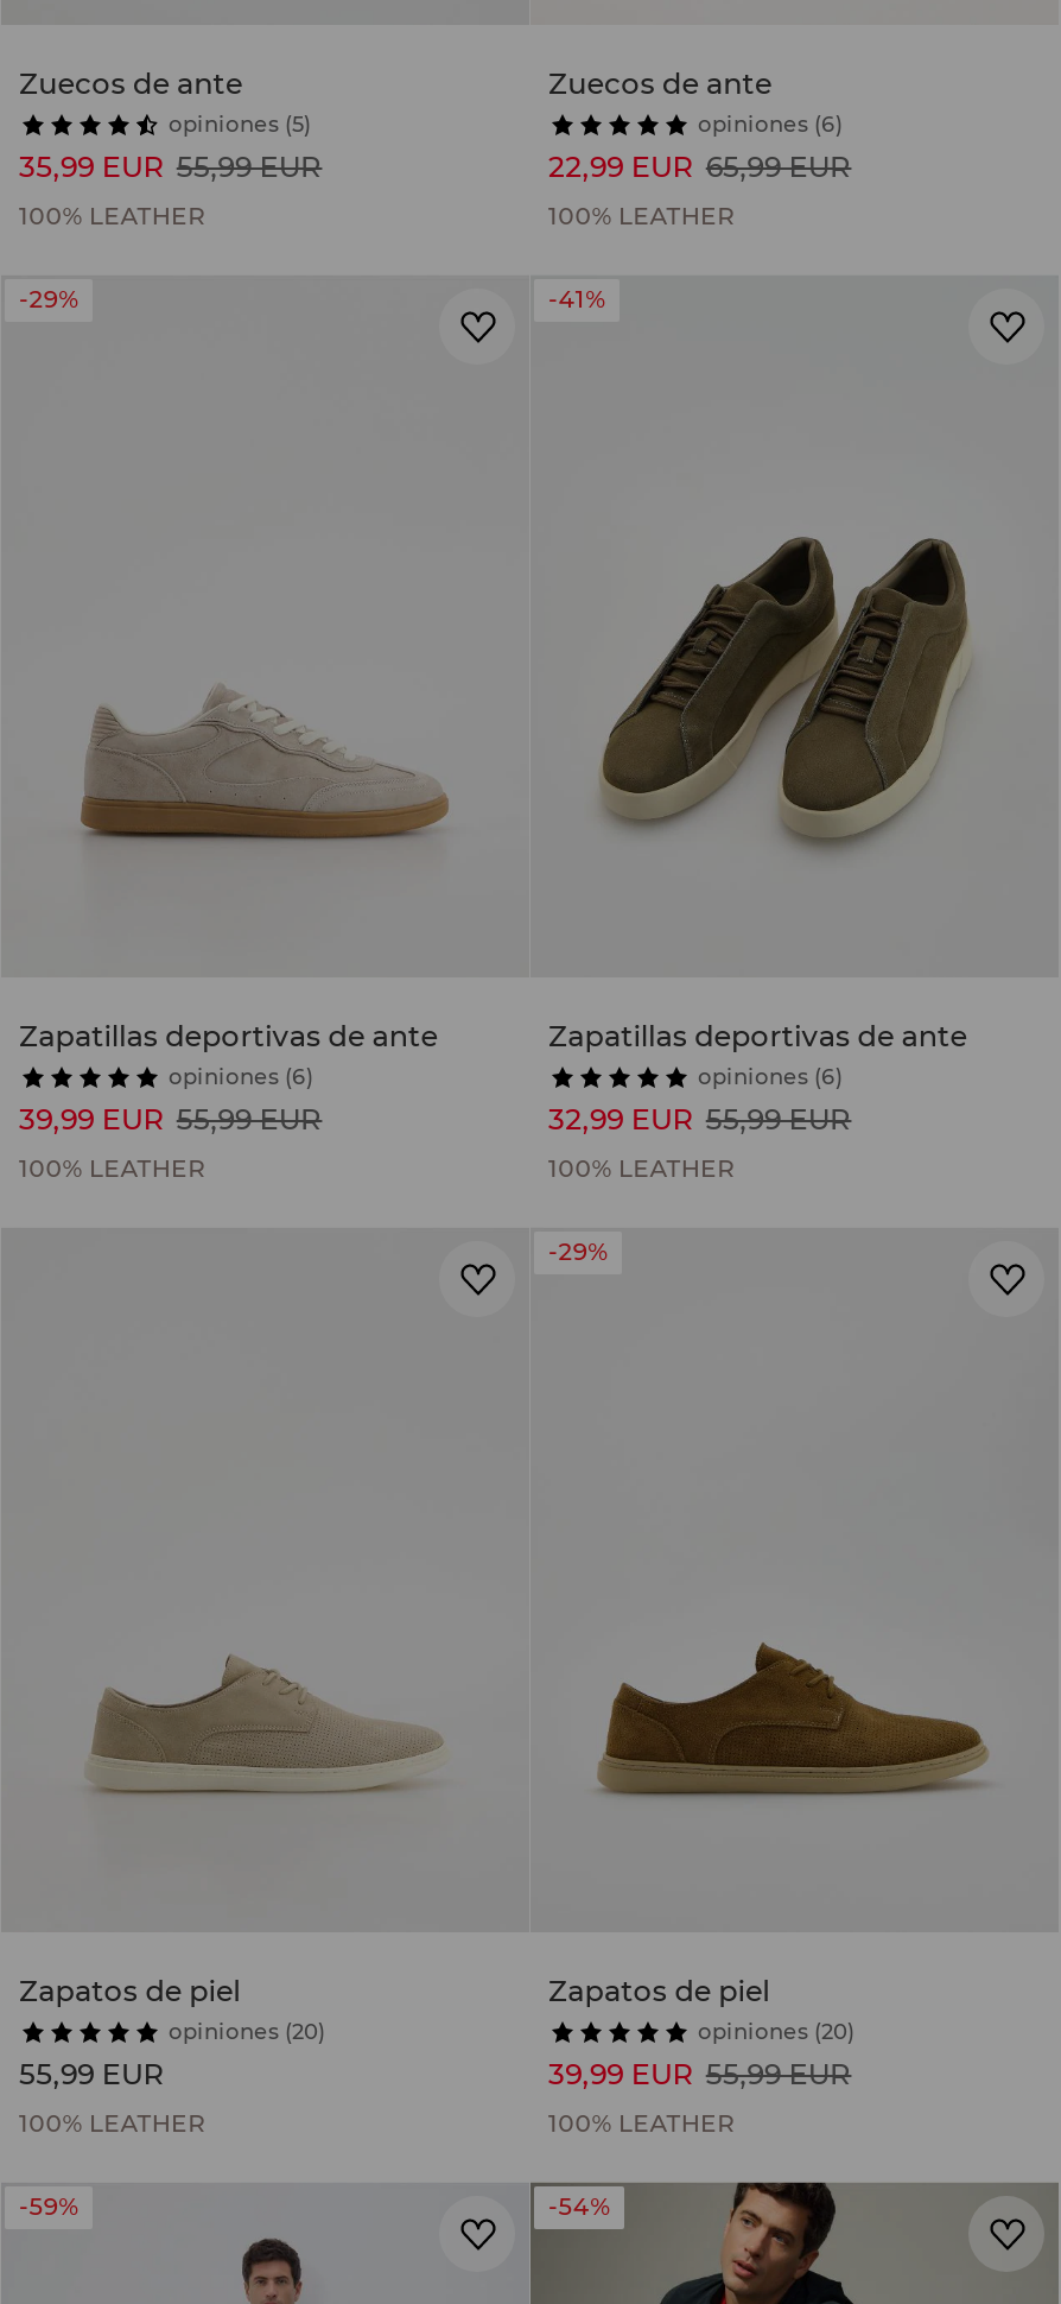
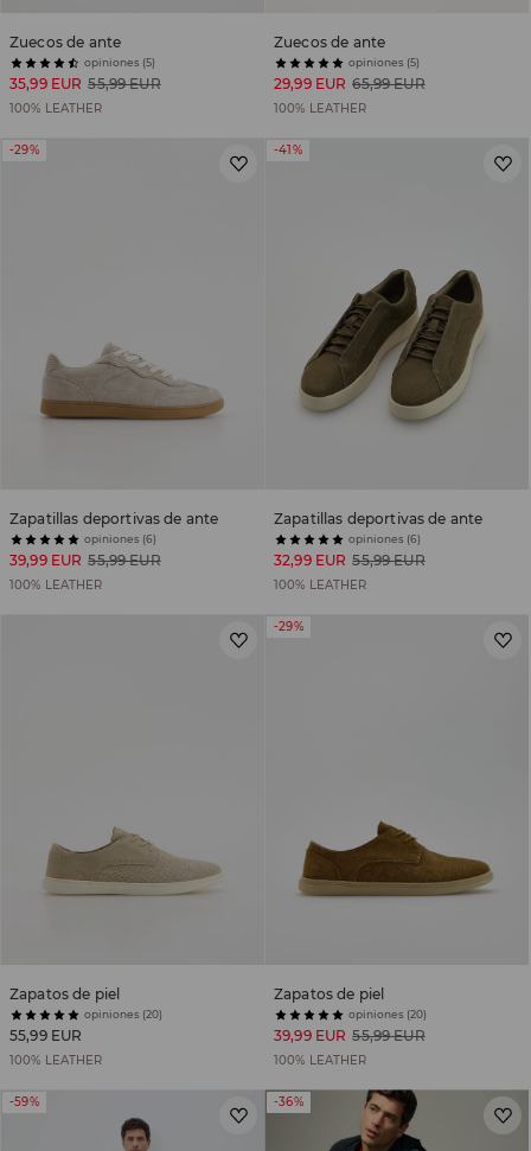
[698,110,843,136] opiniones (6) -> [348,56,420,69] opiniones (5)
[548,148,851,183] 22,99 EUR 65,99 EUR -> [274,75,425,93] 29,99 EUR 65,99 EUR
[548,2191,610,2222] -54% -> [274,1095,303,1110] -36%

